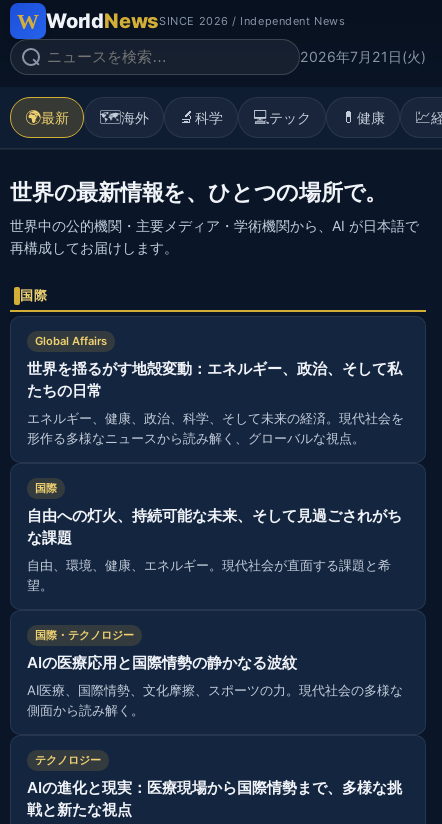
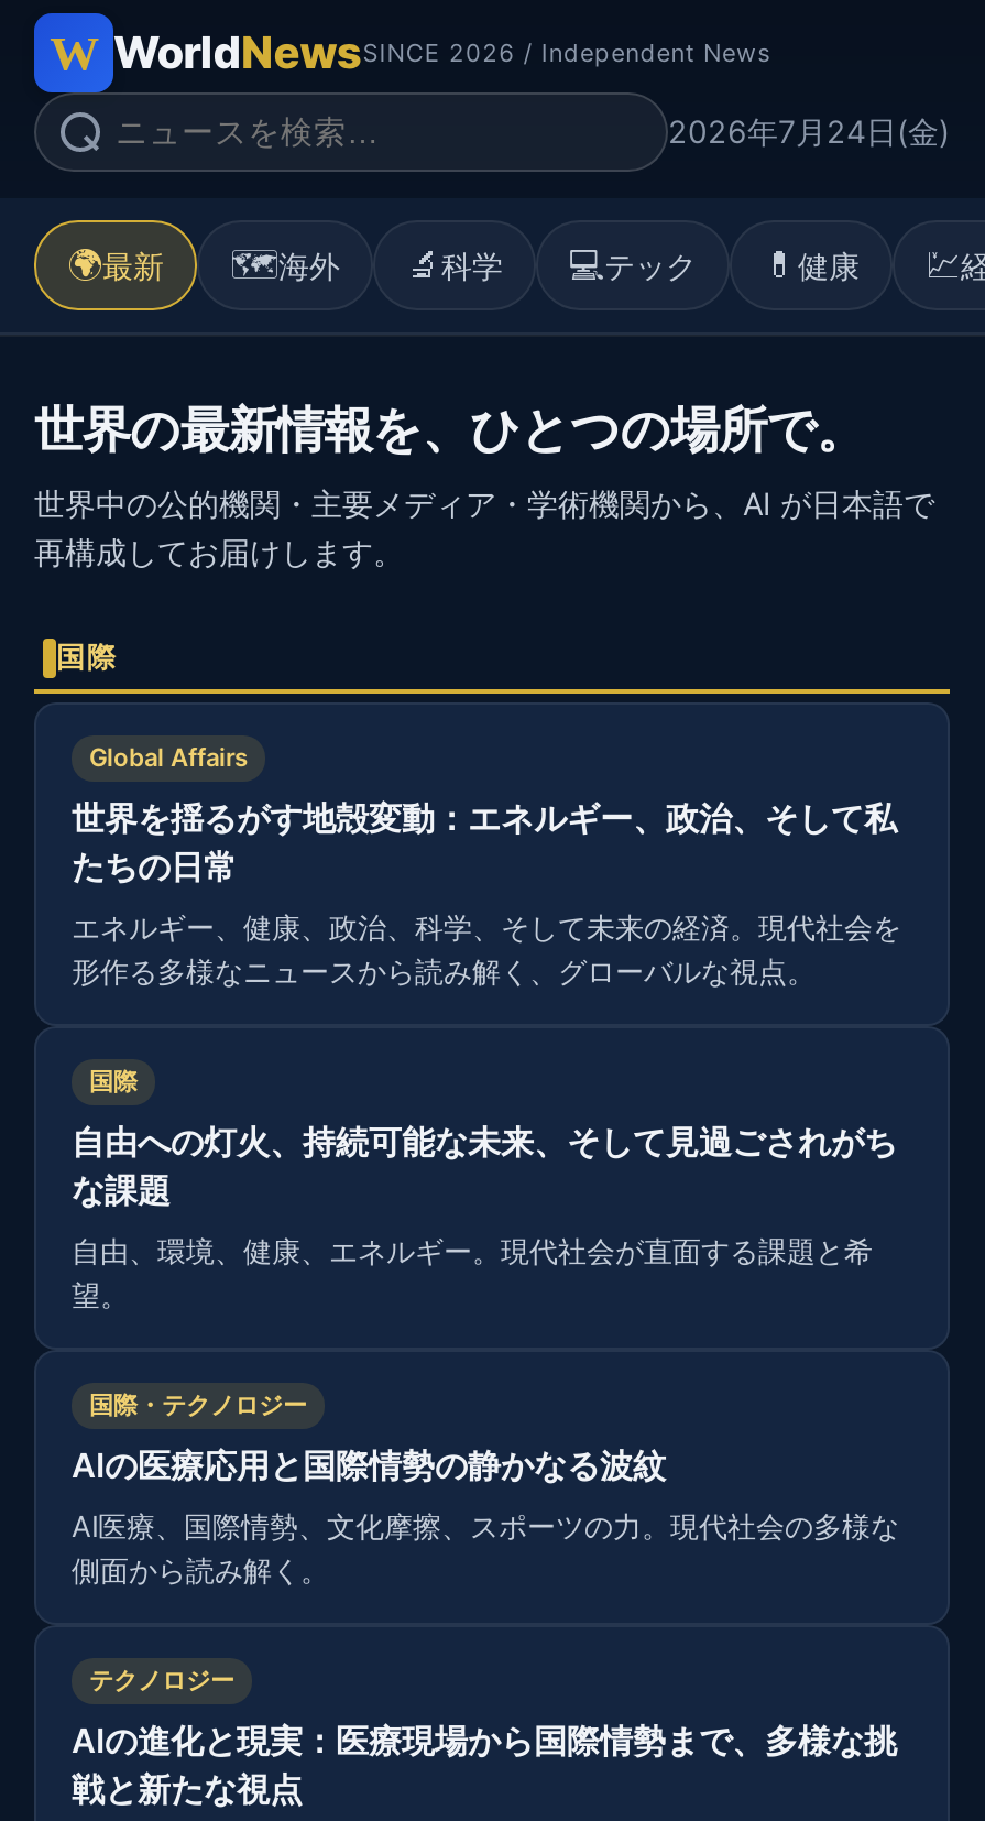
[300,48,426,65] 2026年7月21日(火) -> [668,112,950,150] 2026年7月24日(金)

